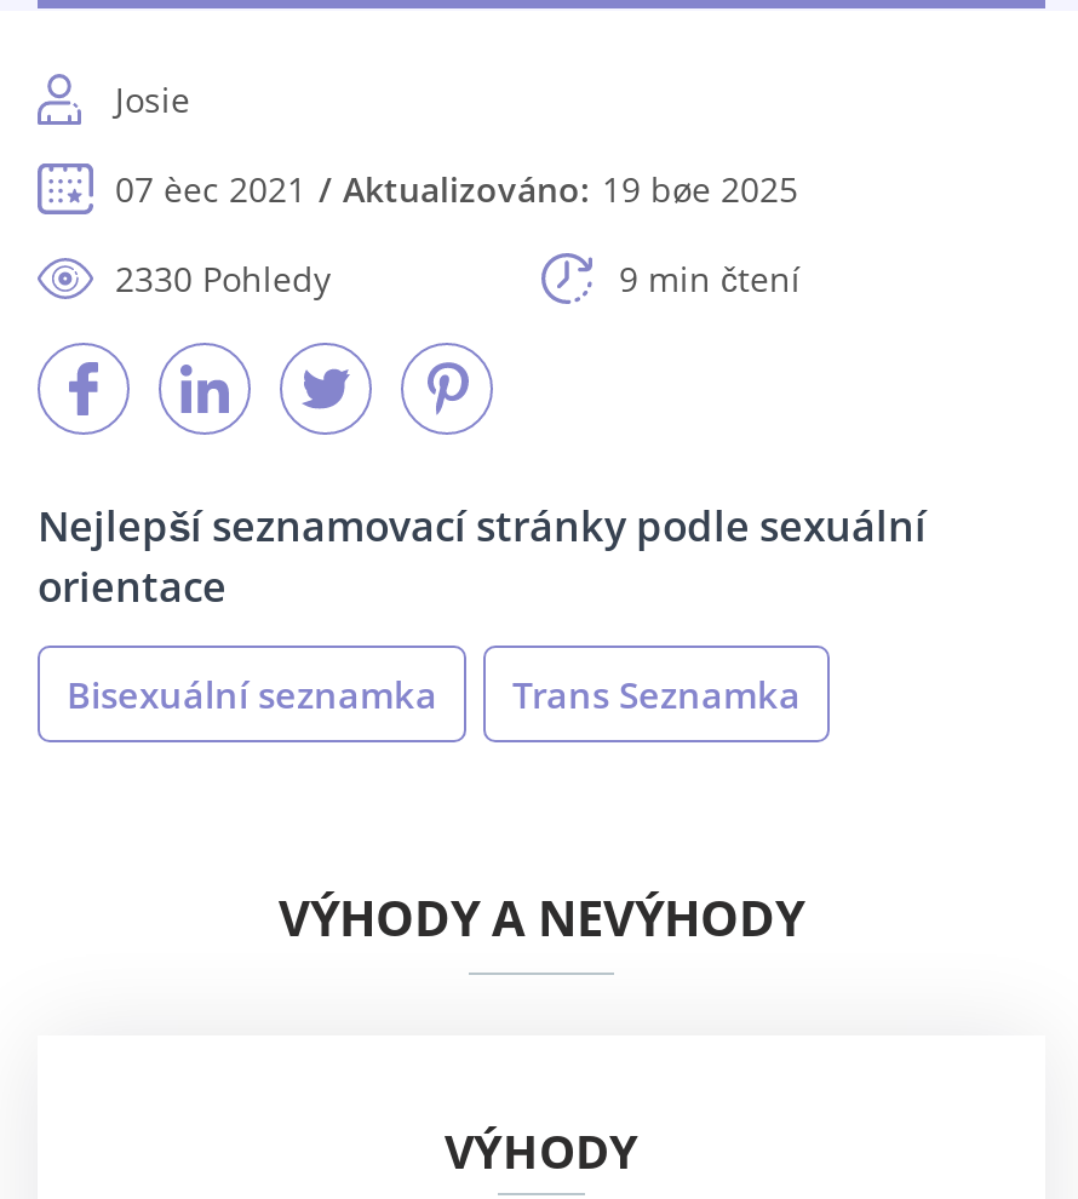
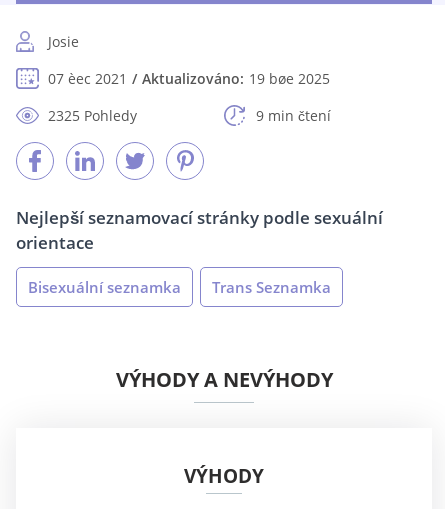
[115,256,331,302] 2330 Pohledy -> [48,106,137,125] 2325 Pohledy

